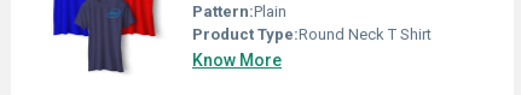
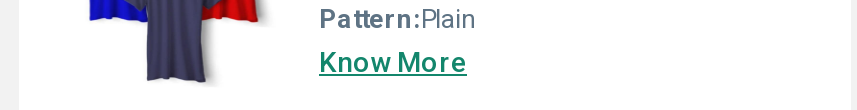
[192,25,432,43] Product Type:Round Neck T Shirt -> none

